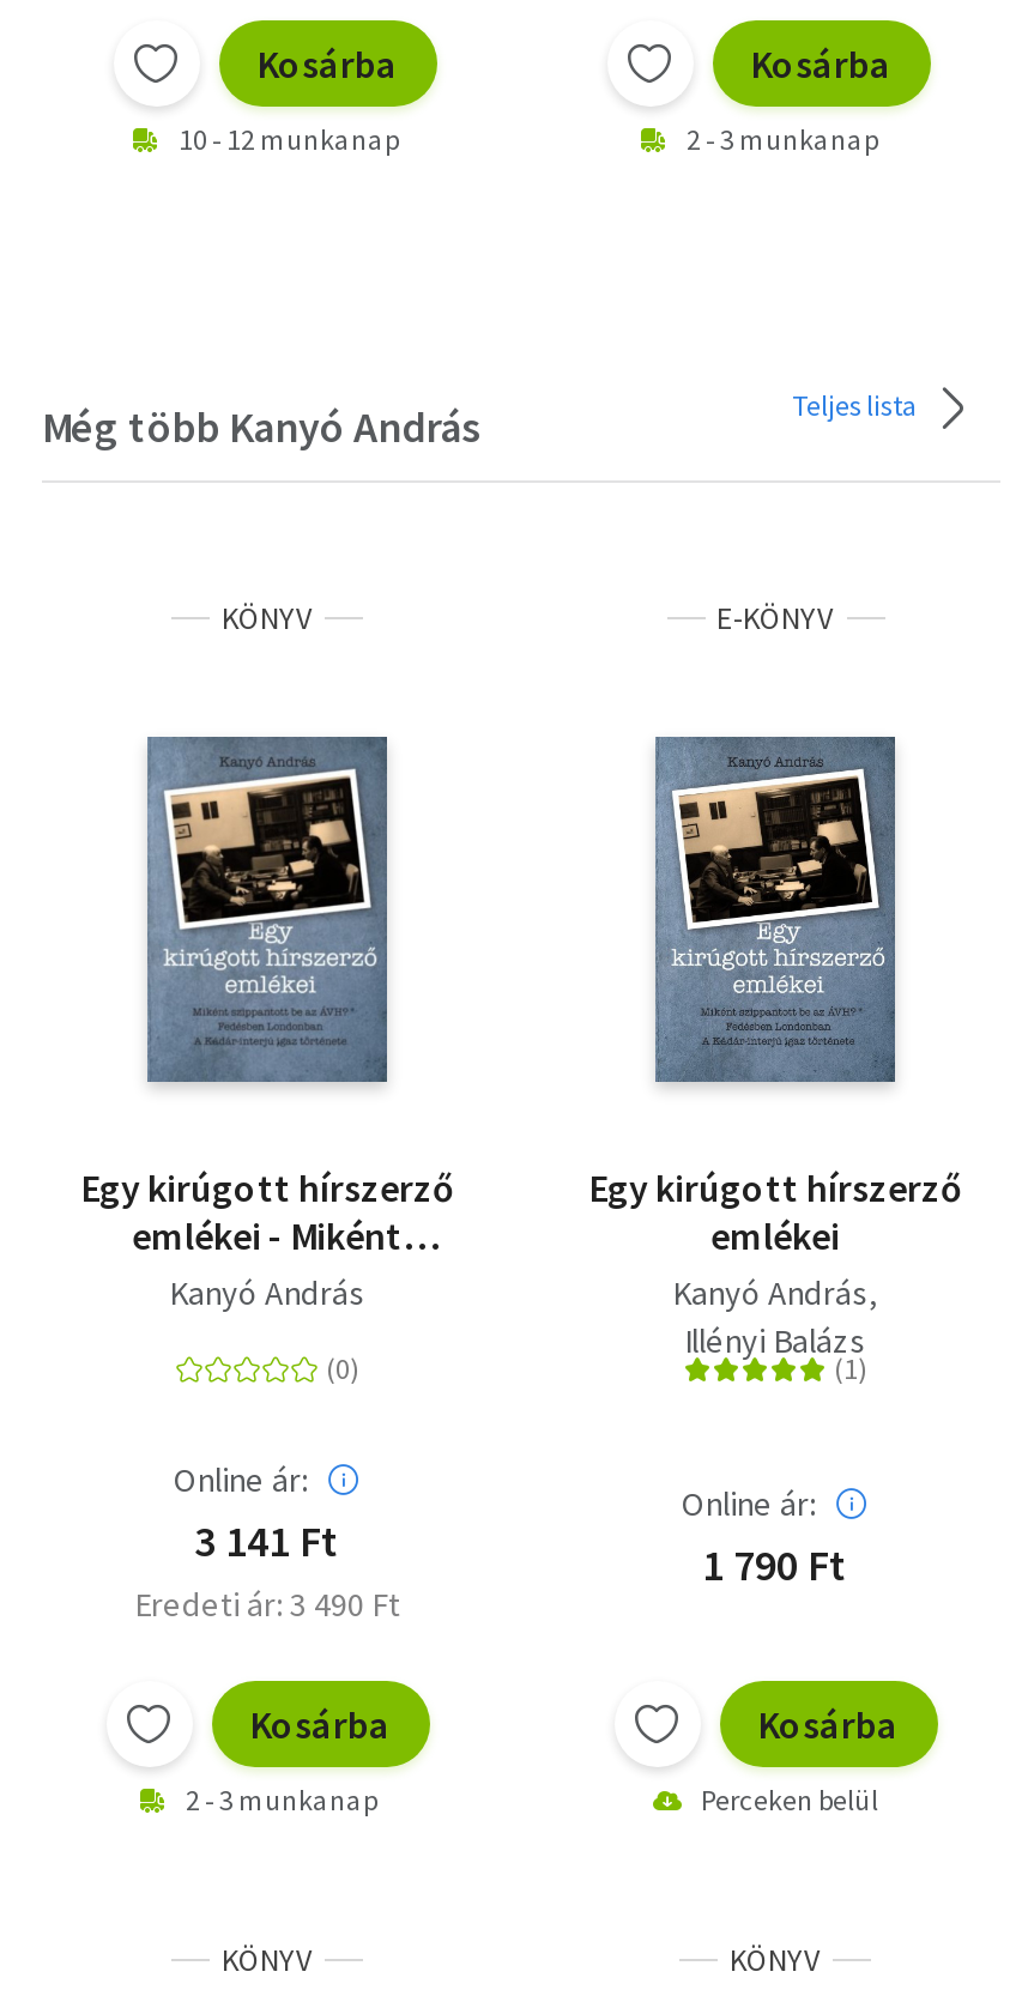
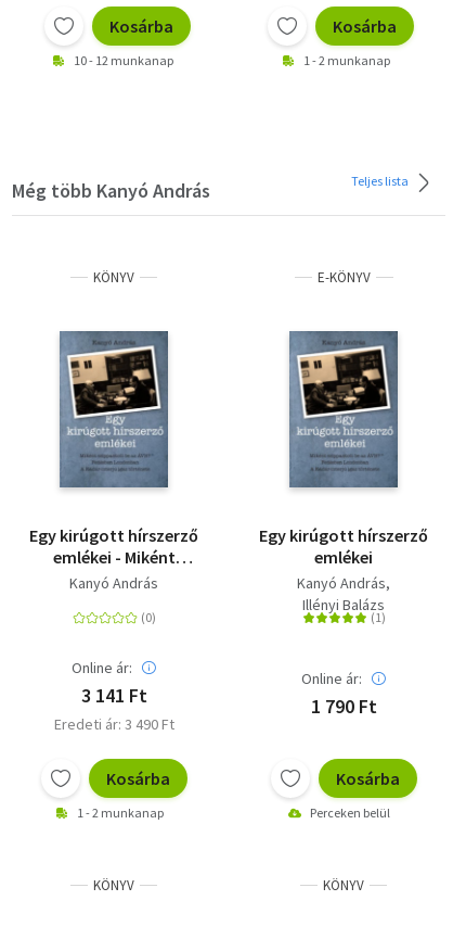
[687,121,878,156] 2 - 3 munkanap -> [303,52,390,68] 1 - 2 munkanap
[186,1781,377,1817] 2 - 3 munkanap -> [77,804,164,820] 1 - 2 munkanap

